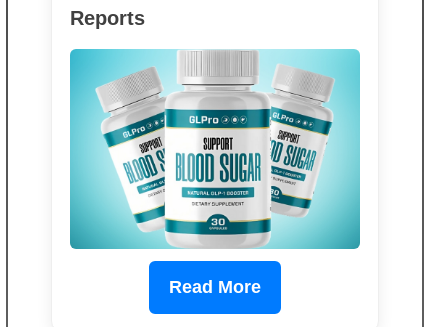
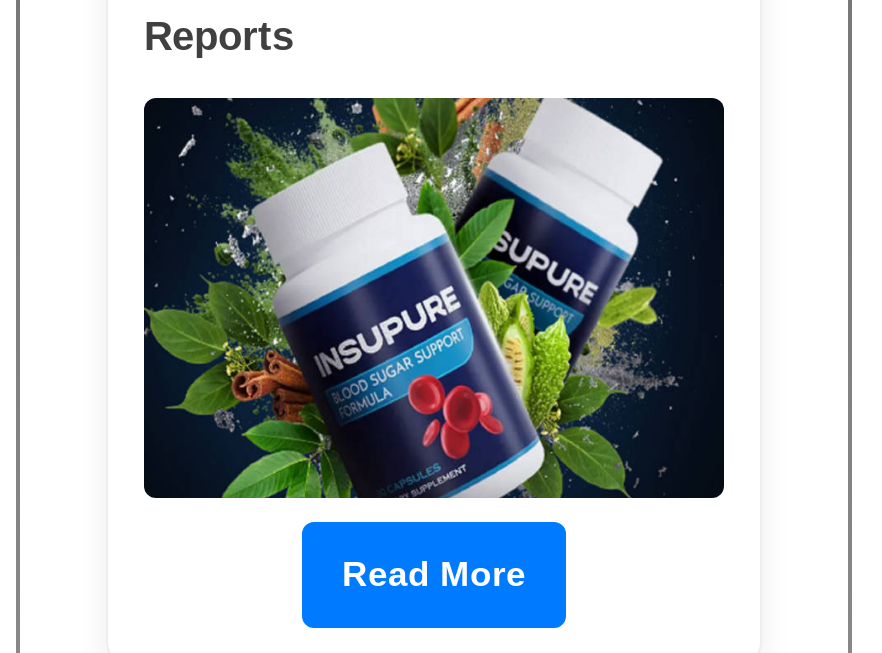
[69,48,361,250] [image] -> [142,95,726,501] [image]

